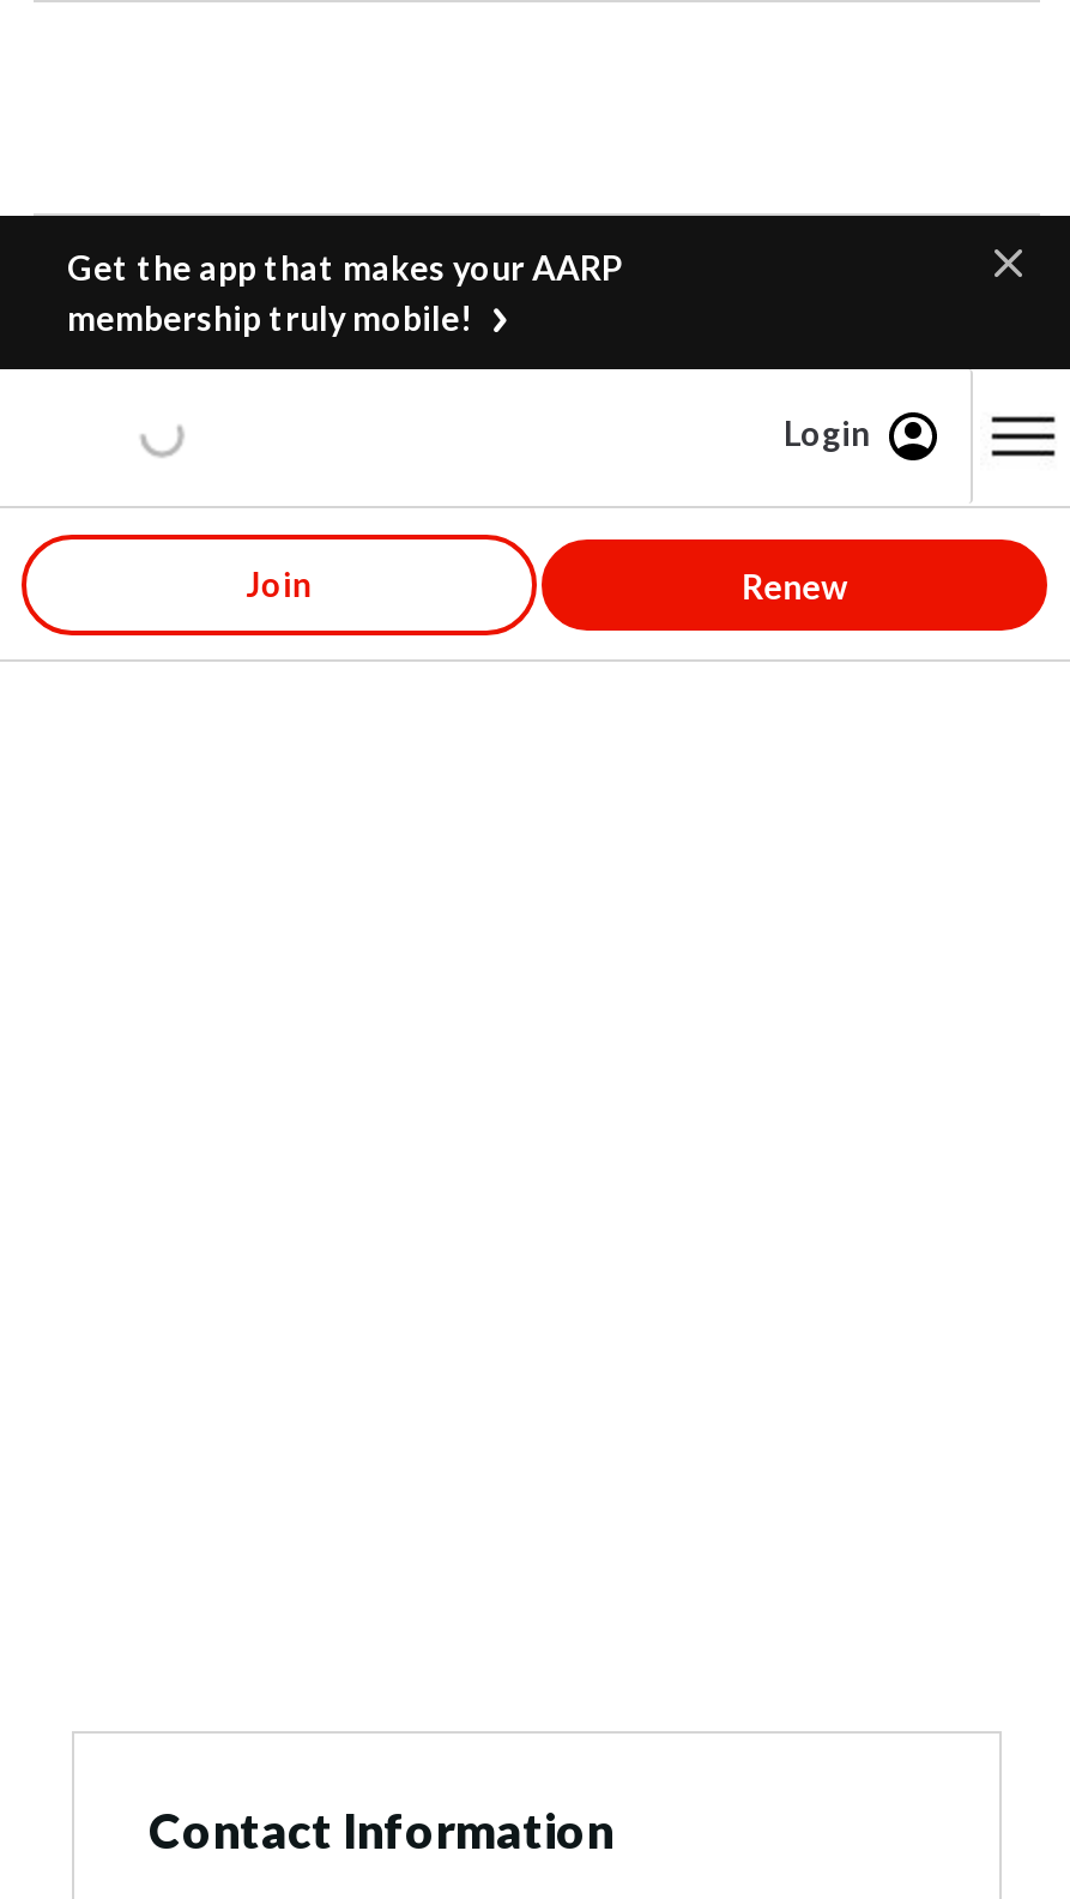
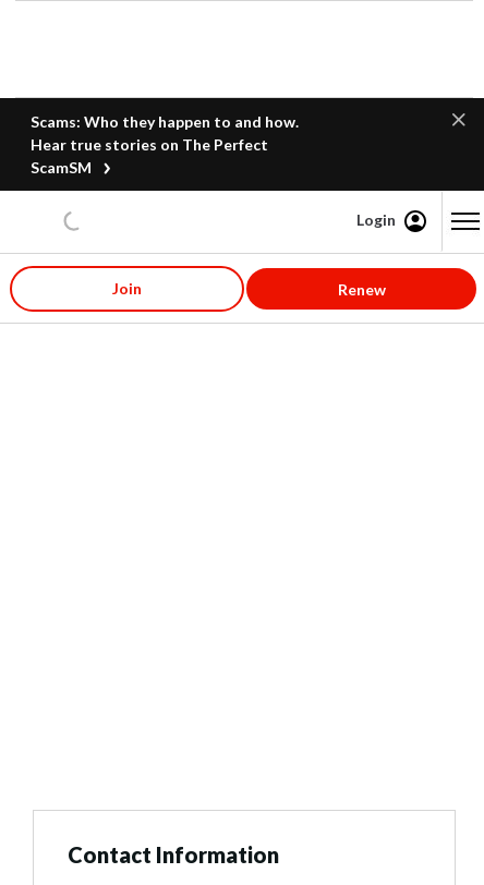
[67,247,623,338] Get the app that makes your AARP | membership truly mobile! -> [31,112,299,177] Scams: Who they happen to and how. | Hear true stories on The Perfect | ScamSM

